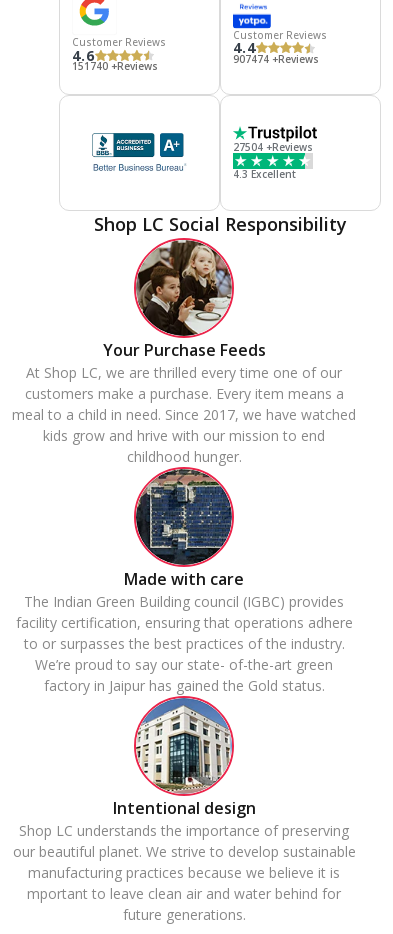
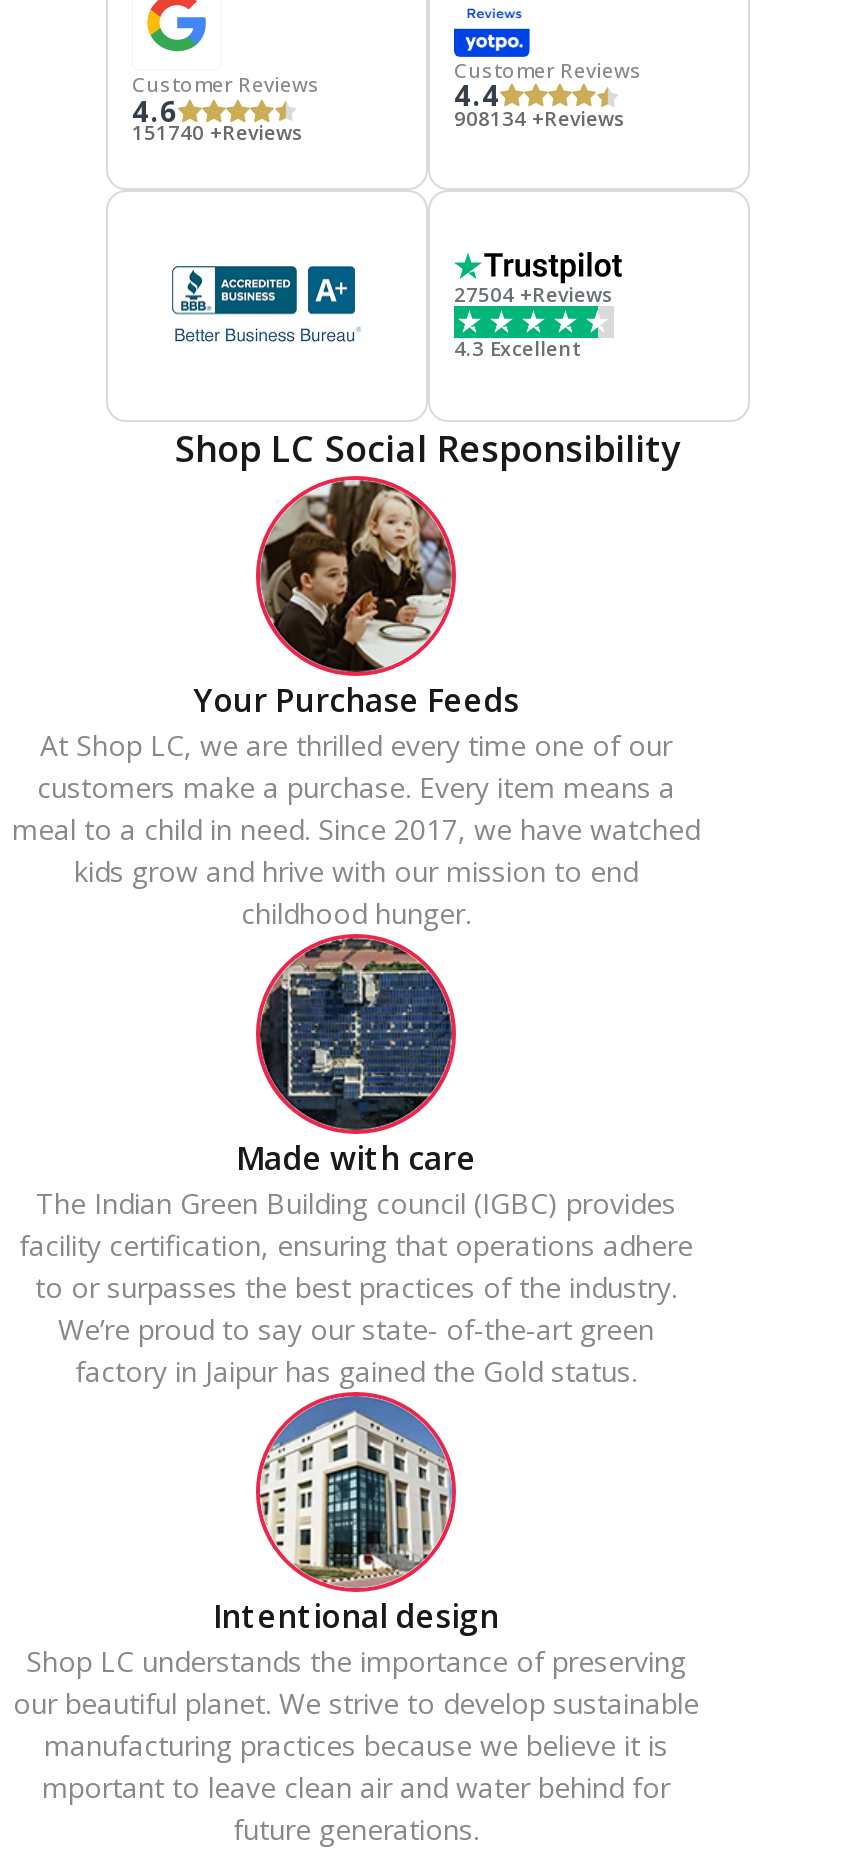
[233,52,319,66] 907474 +Reviews -> [454,104,626,132] 908134 +Reviews

